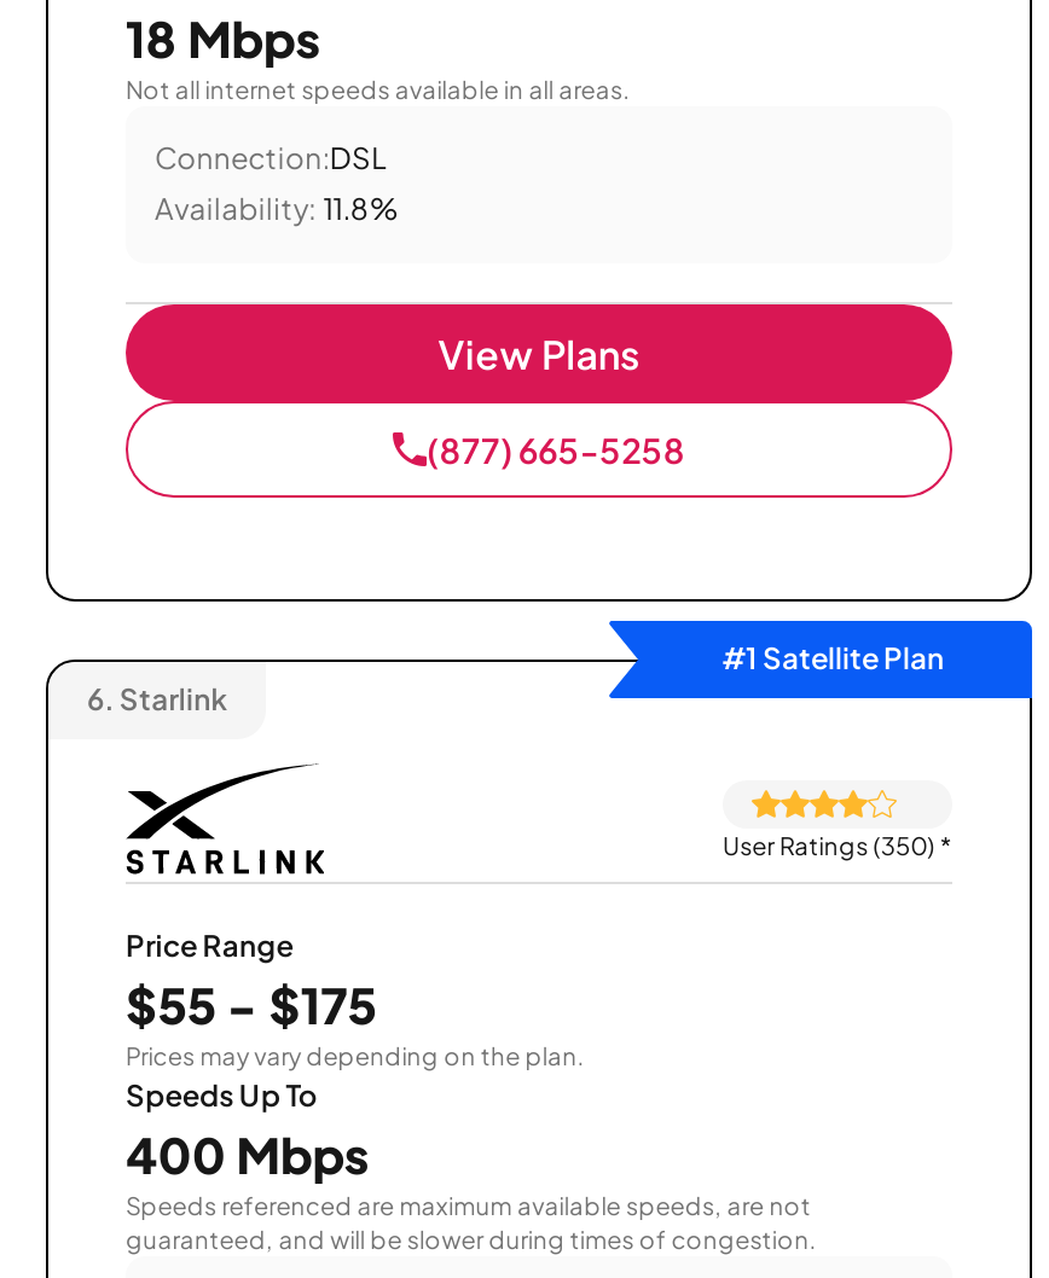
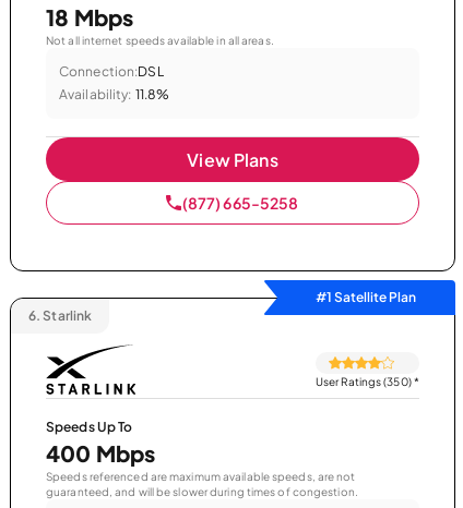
[126,928,584,1070] Price Range | $55 - $175 | Prices may vary depending on the plan. -> none

